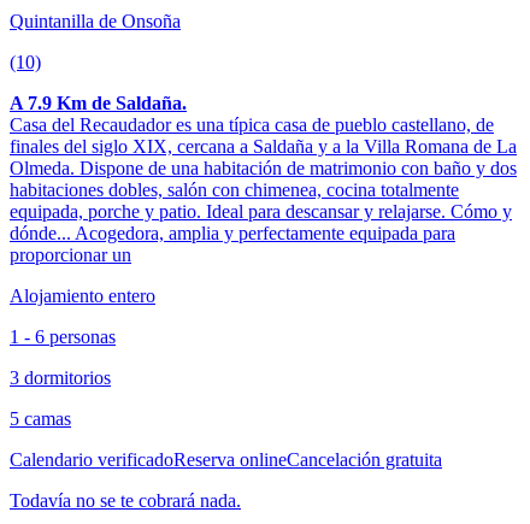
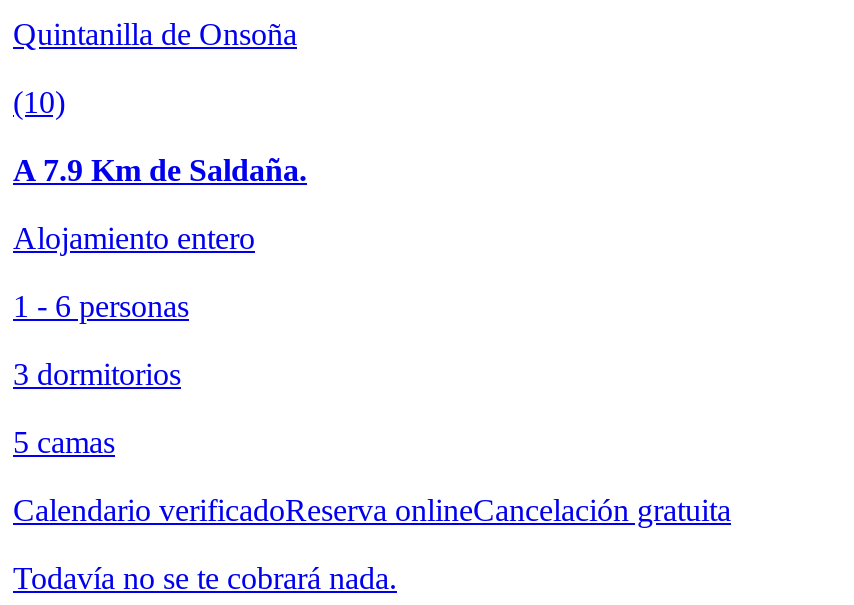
[10,114,517,265] Casa del Recaudador es una típica casa de pueblo castellano, de | finales del siglo XIX, cercana a Saldaña y a la Villa Romana de La | Olmeda. Dispone de una habitación de matrimonio con baño y dos | habitaciones dobles, salón con chimenea, cocina totalmente | equipada, porche y patio. Ideal para descansar y relajarse. Cómo y | dónde... Acogedora, amplia y perfectamente equipada para | proporcionar un -> none

